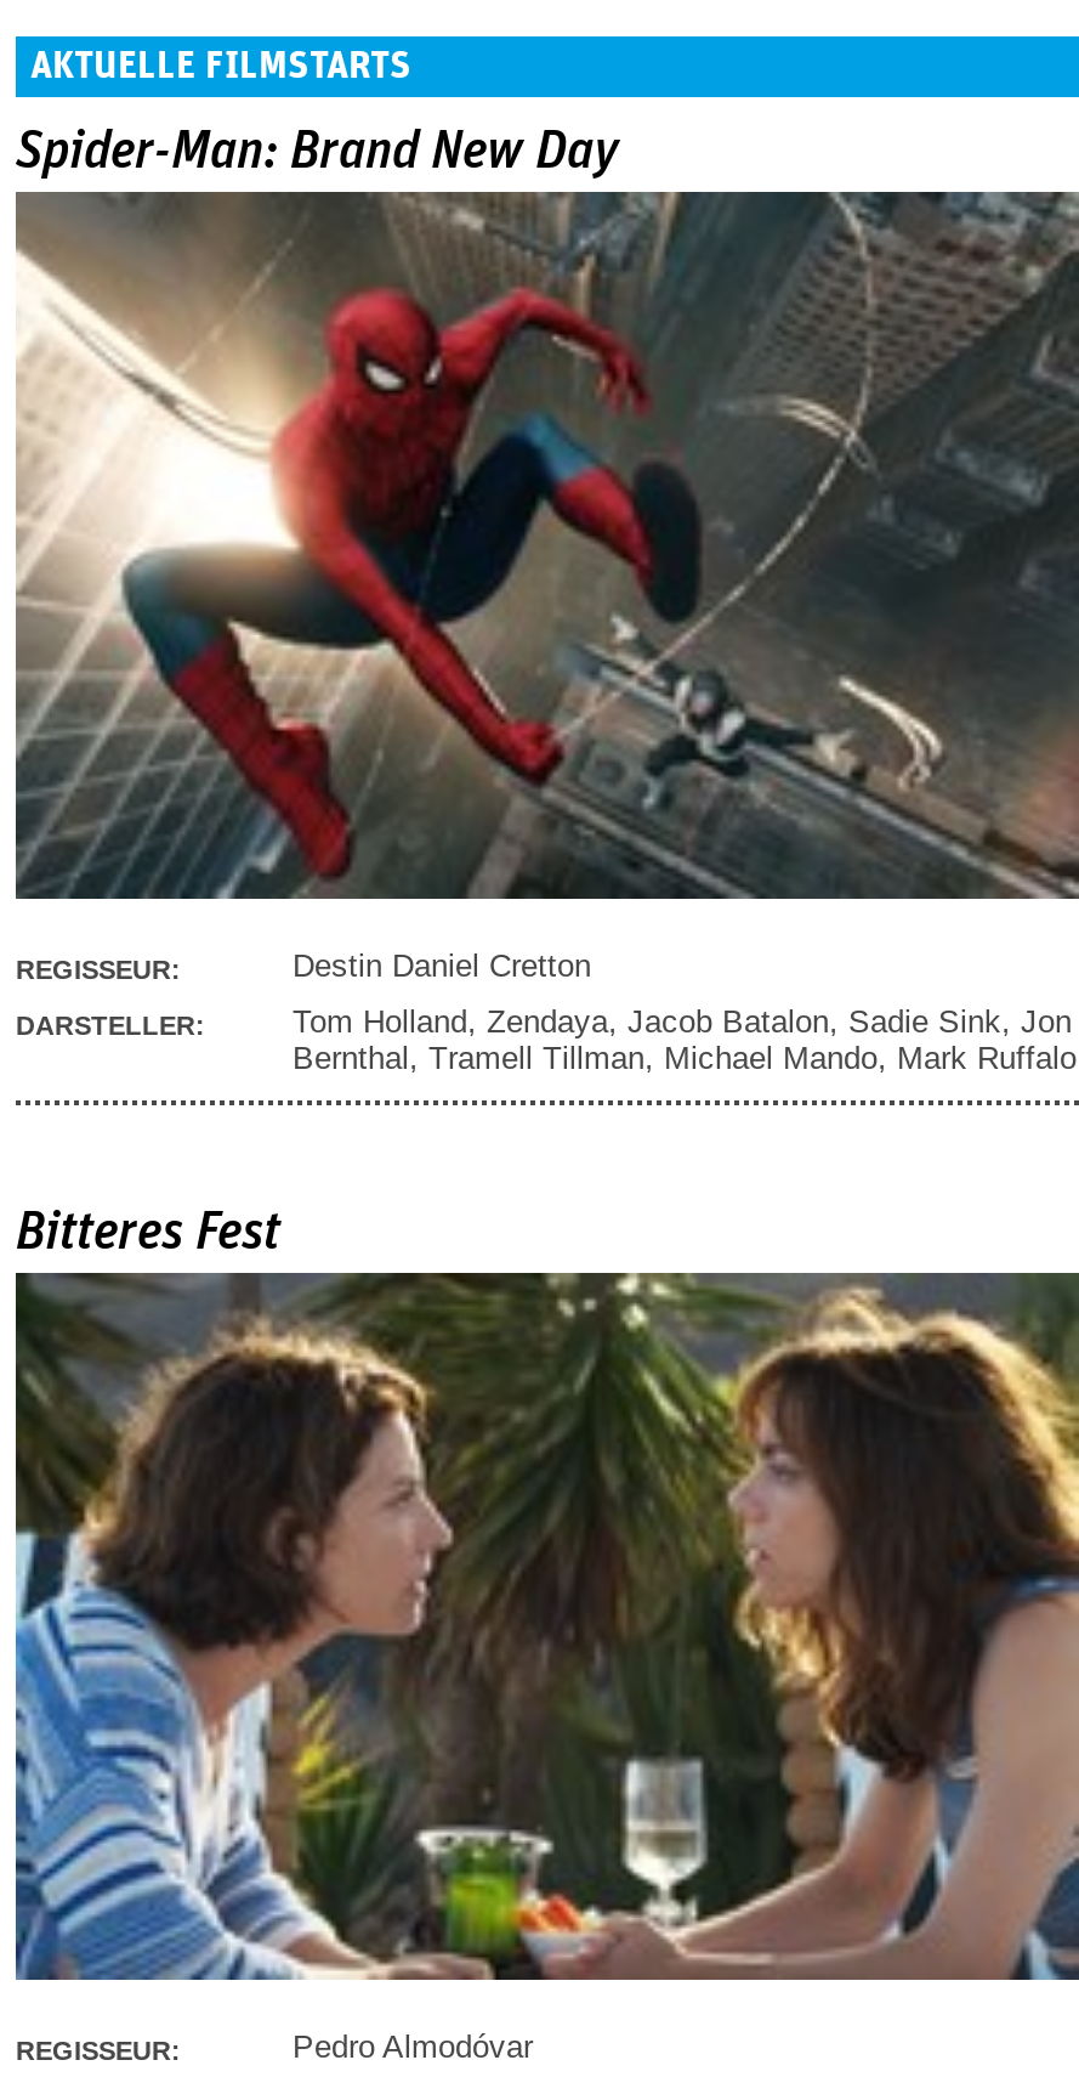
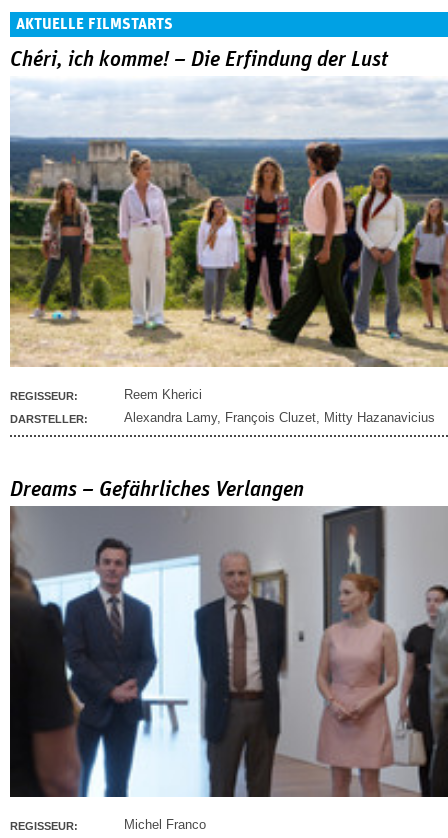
[16,128,618,181] Spider-Man: Brand New Day -> [10,49,388,71] Chéri, ich komme! – Die Erfindung der Lust
[13,189,1072,985] [image] | Destin Daniel Cretton -> [9,76,445,402] [image] | Reem Kherici
[293,1004,1077,1077] Tom Holland, Zendaya, Jacob Batalon, Sadie Sink, Jon | Bernthal, Tramell Tillman, Michael Mando, Mark Ruffalo -> [124,410,435,425] Alexandra Lamy, François Cluzet, Mitty Hazanavicius
[16,1209,280,1262] Bitteres Fest -> [10,479,304,501] Dreams – Gefährliches Verlangen
[13,1273,1072,2066] [image] | Pedro Almodóvar -> [9,506,445,832] [image] | Michel Franco

